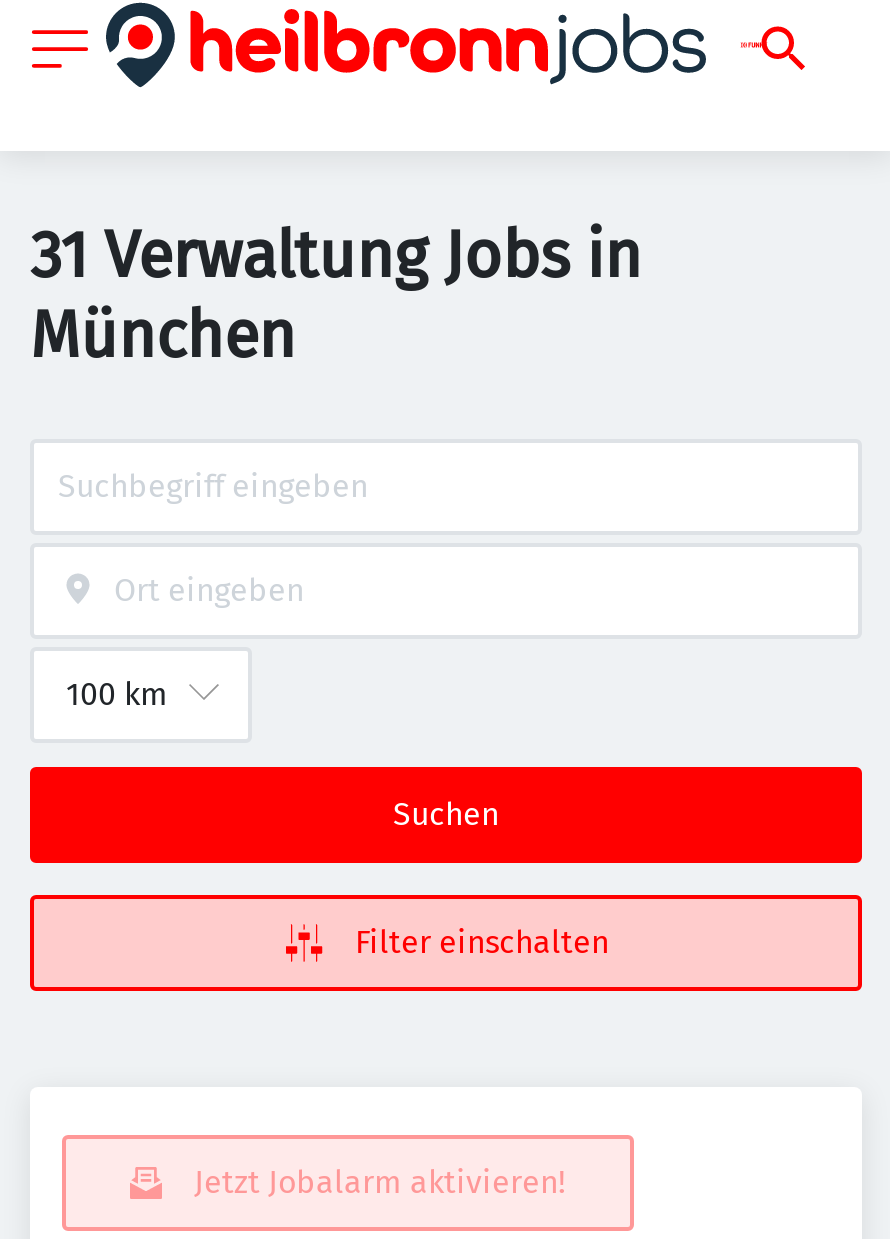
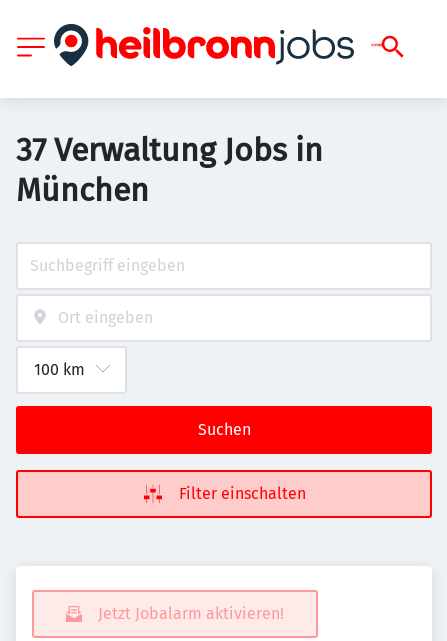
[30,217,642,293] 31 Verwaltung Jobs in -> [16,131,323,169] 37 Verwaltung Jobs in

